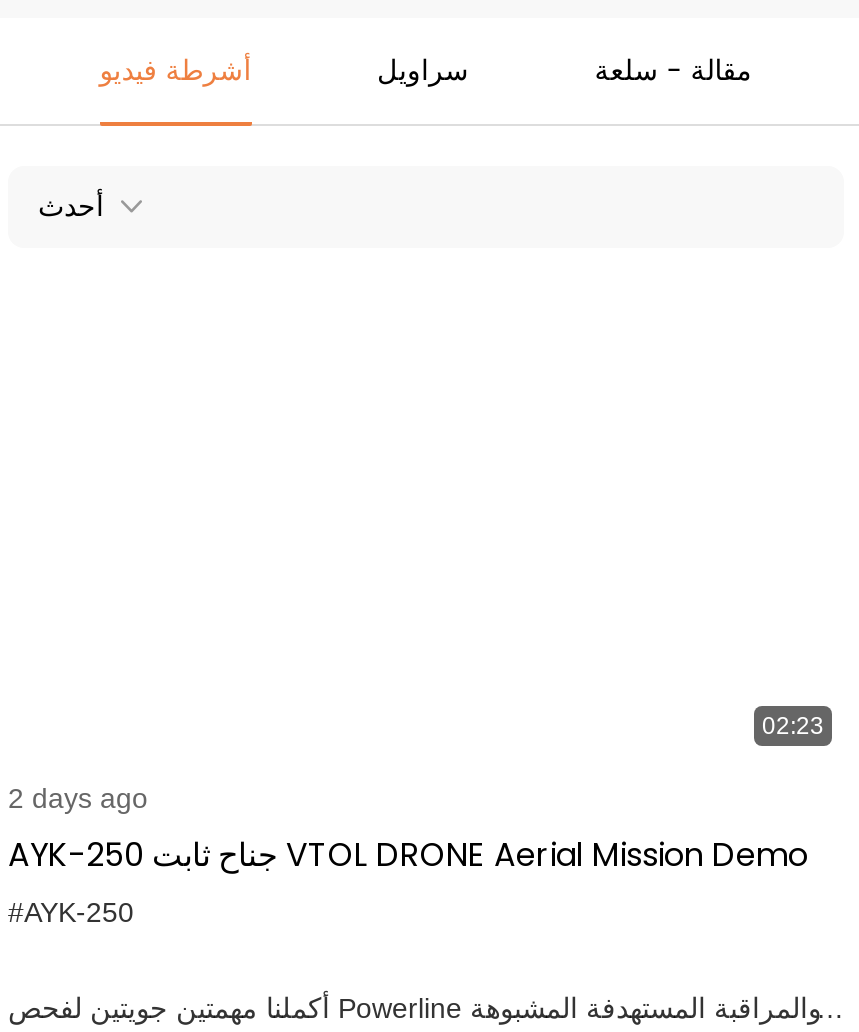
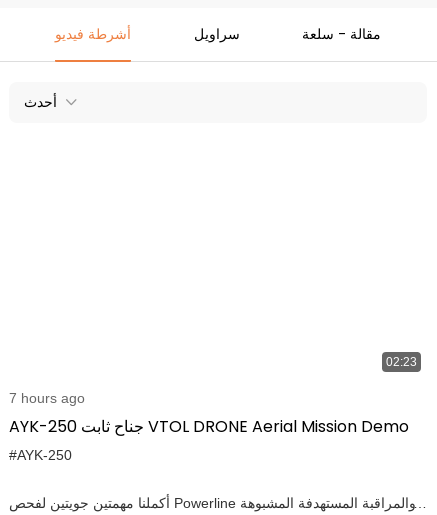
[8,782,148,814] 2 days ago -> [9,390,85,406] 7 hours ago

